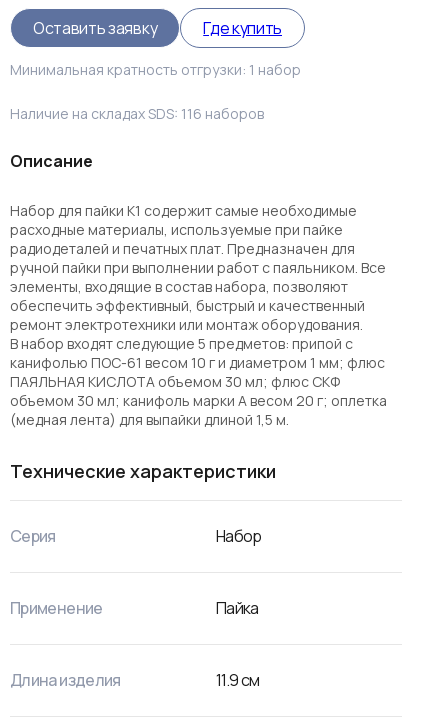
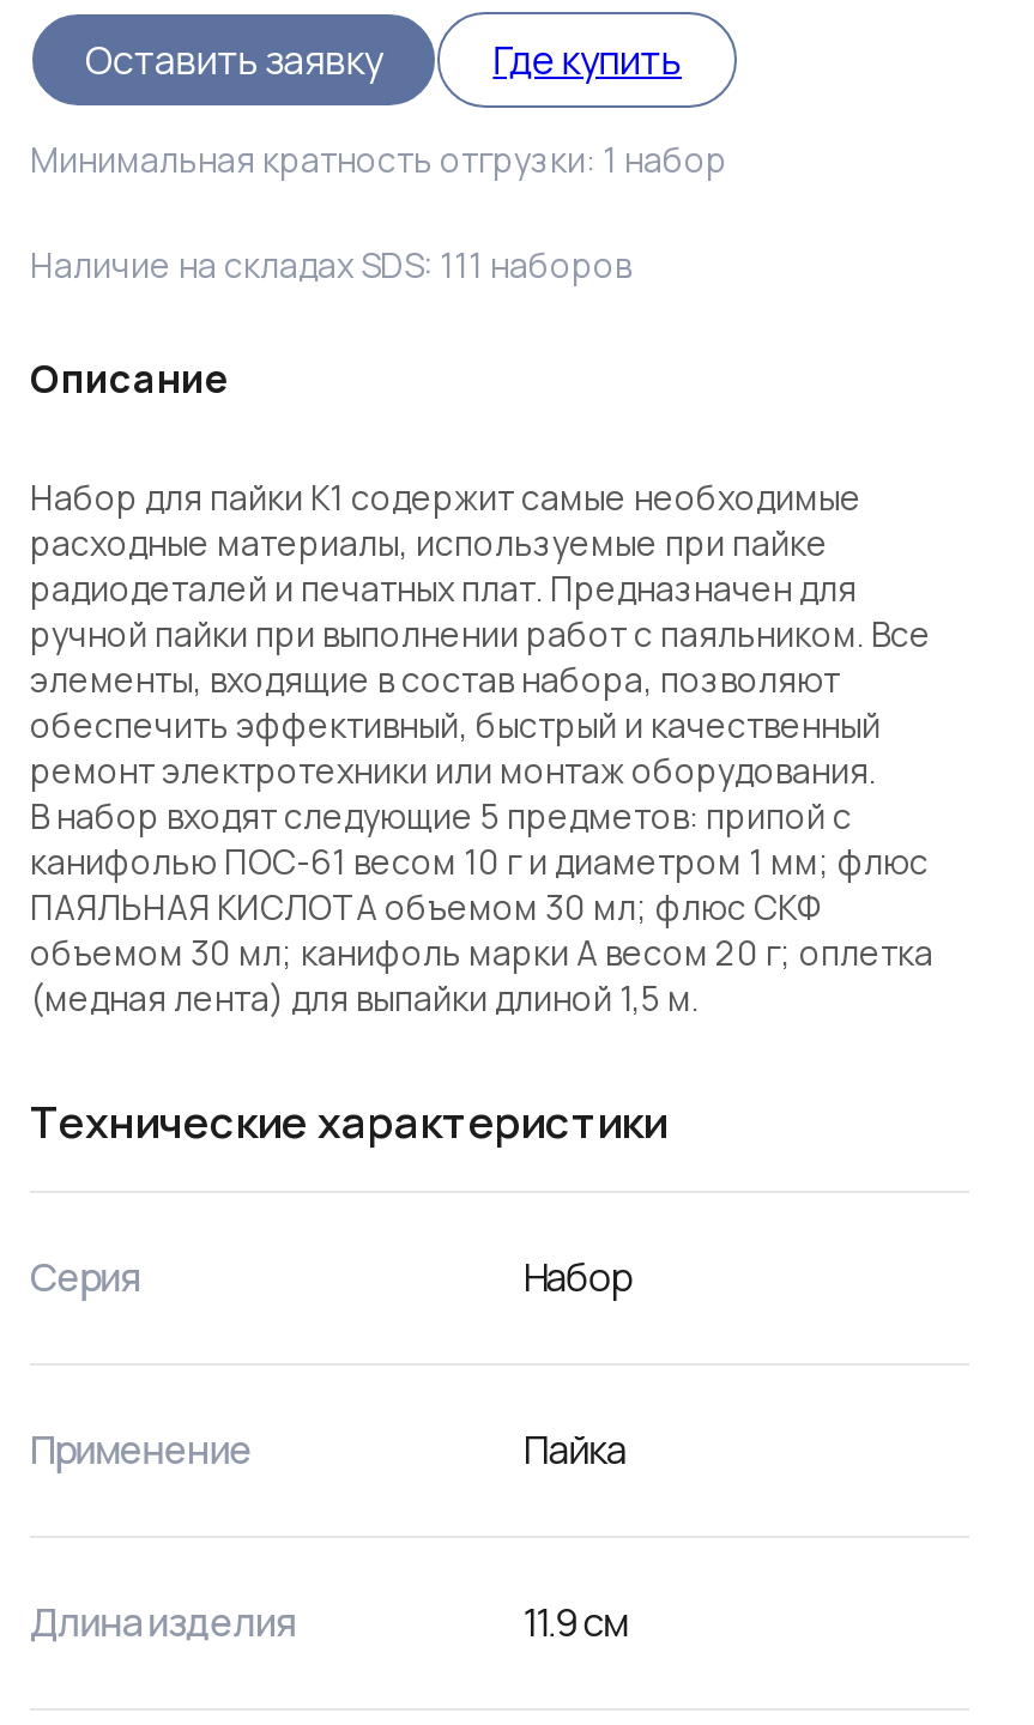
[10,104,264,123] Наличие на складах SDS: 116 наборов -> [30,242,631,287] Наличие на складах SDS: 111 наборов

